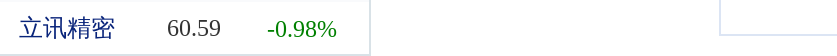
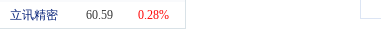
[19,14,337,42] 立讯精密 60.59 -0.98% -> [10,8,169,22] 立讯精密 60.59 0.28%

